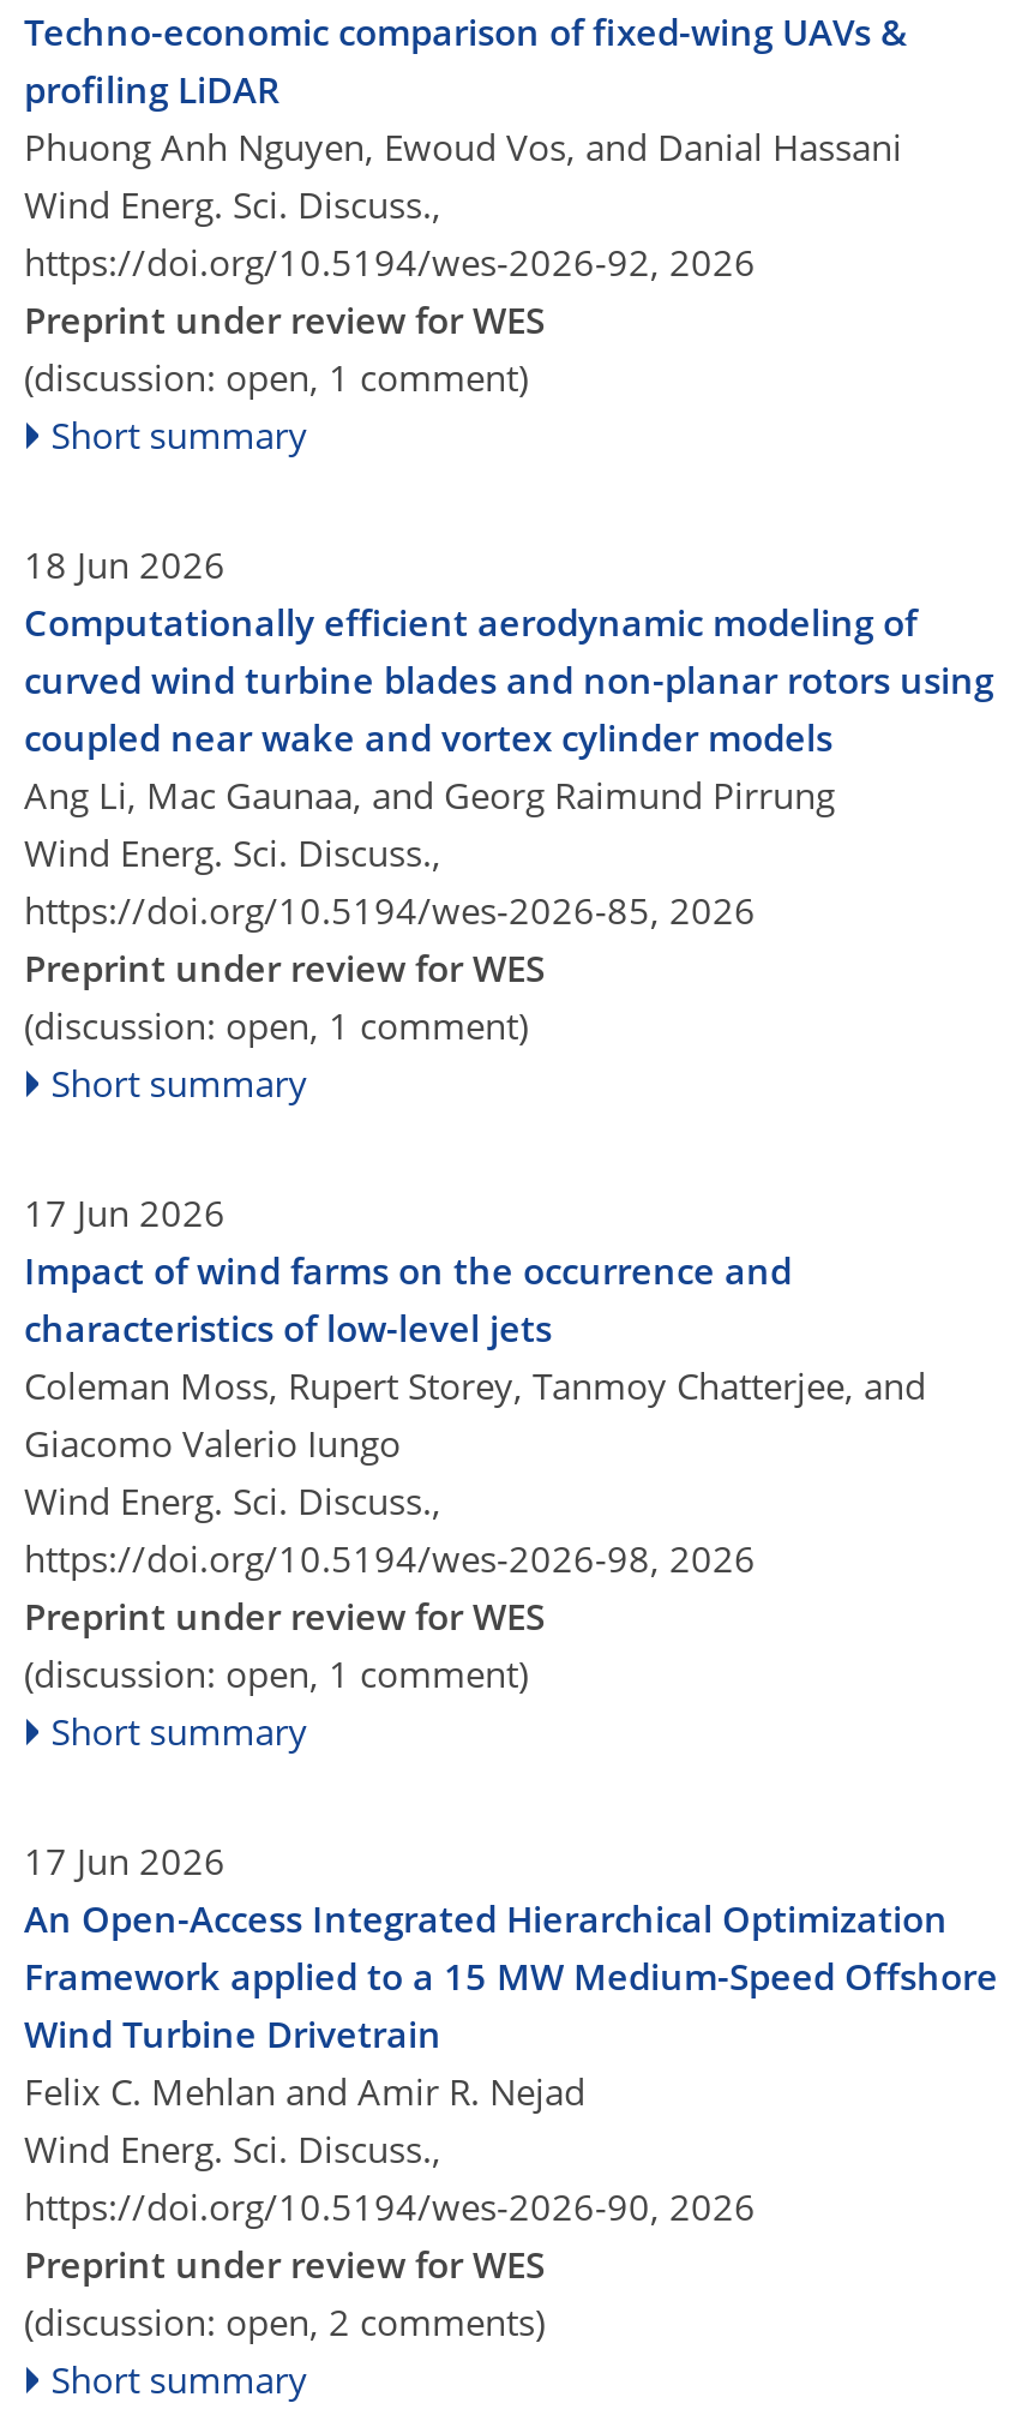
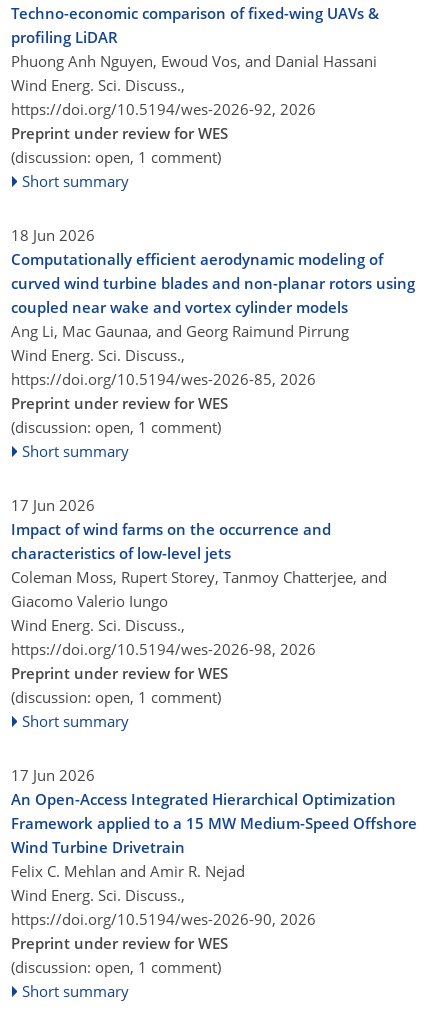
[24,2297,545,2345] (discussion: open, 2 comments) -> [11,957,221,977] (discussion: open, 1 comment)

